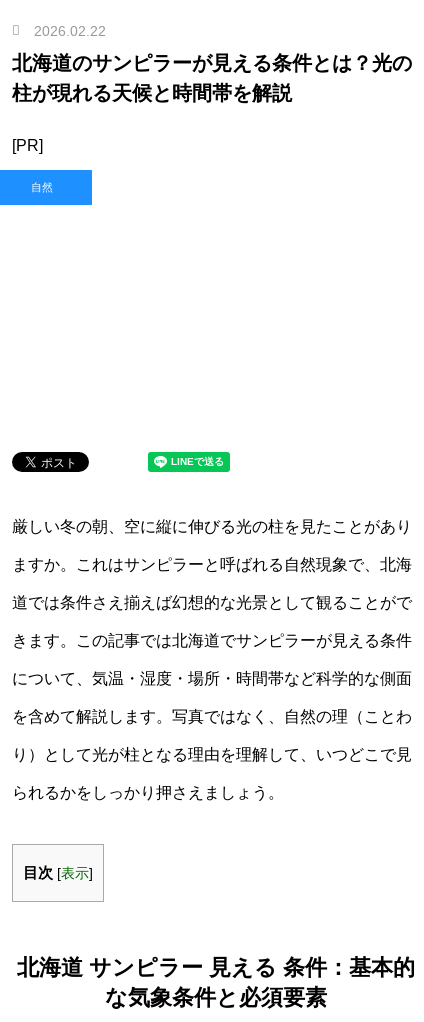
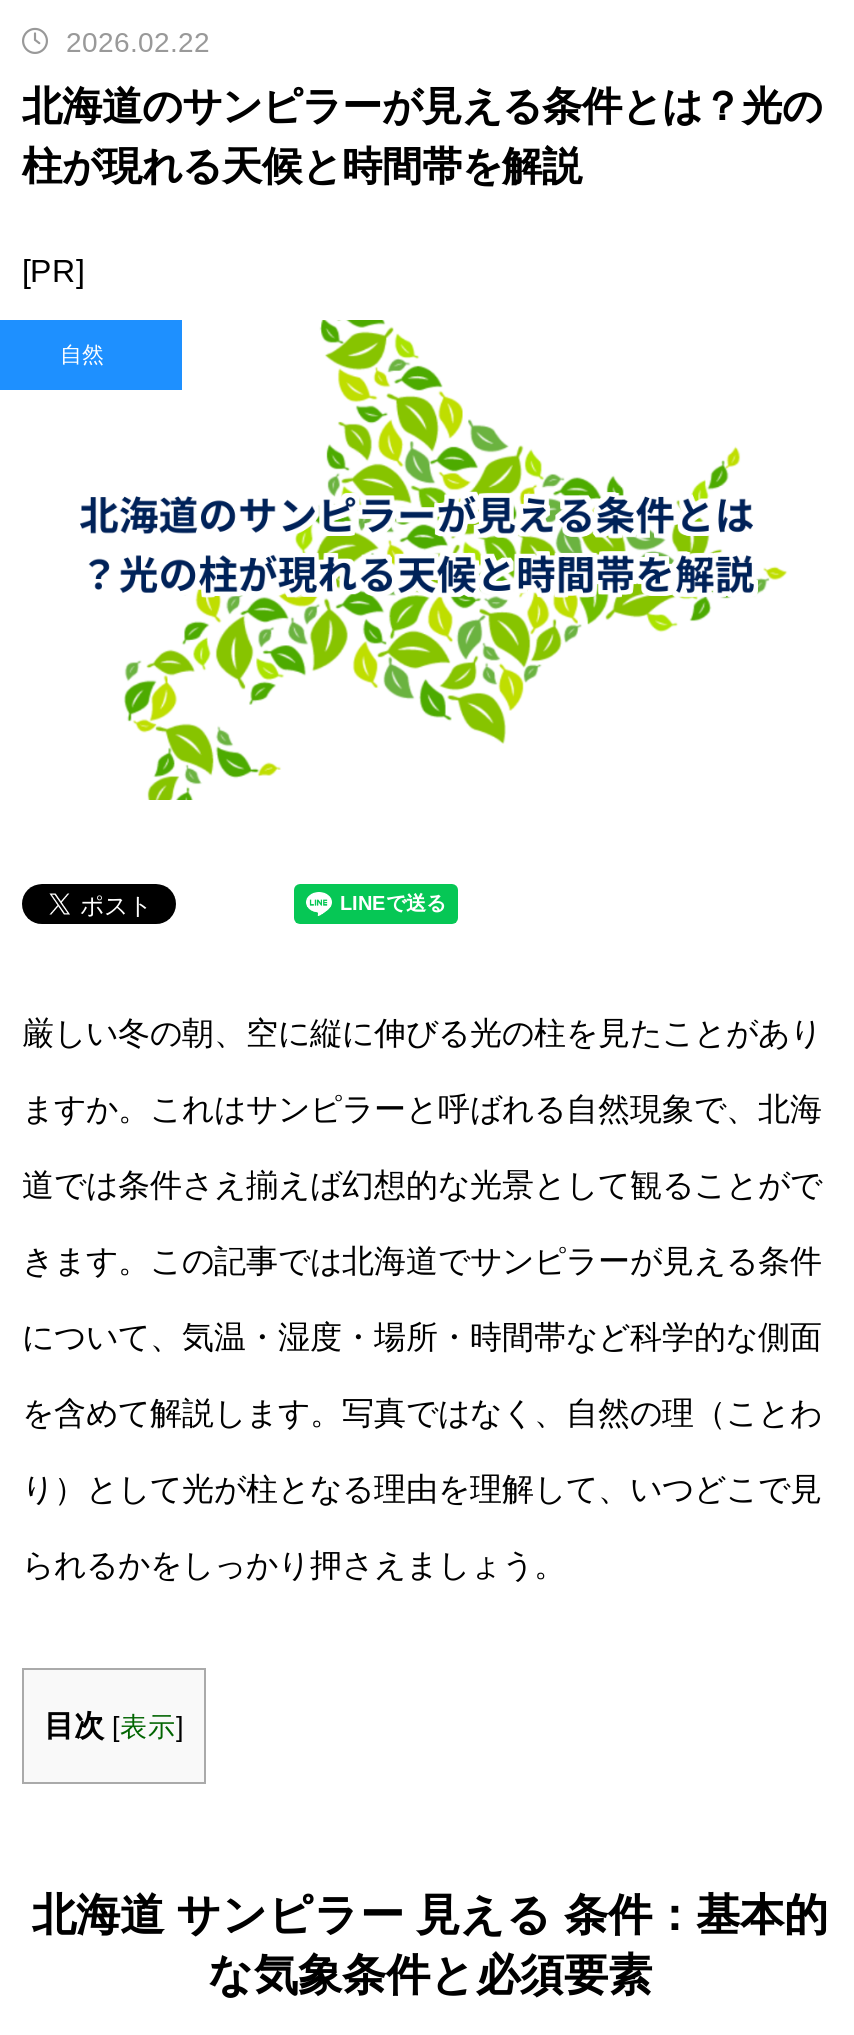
none -> [78,318,788,802] [image]

